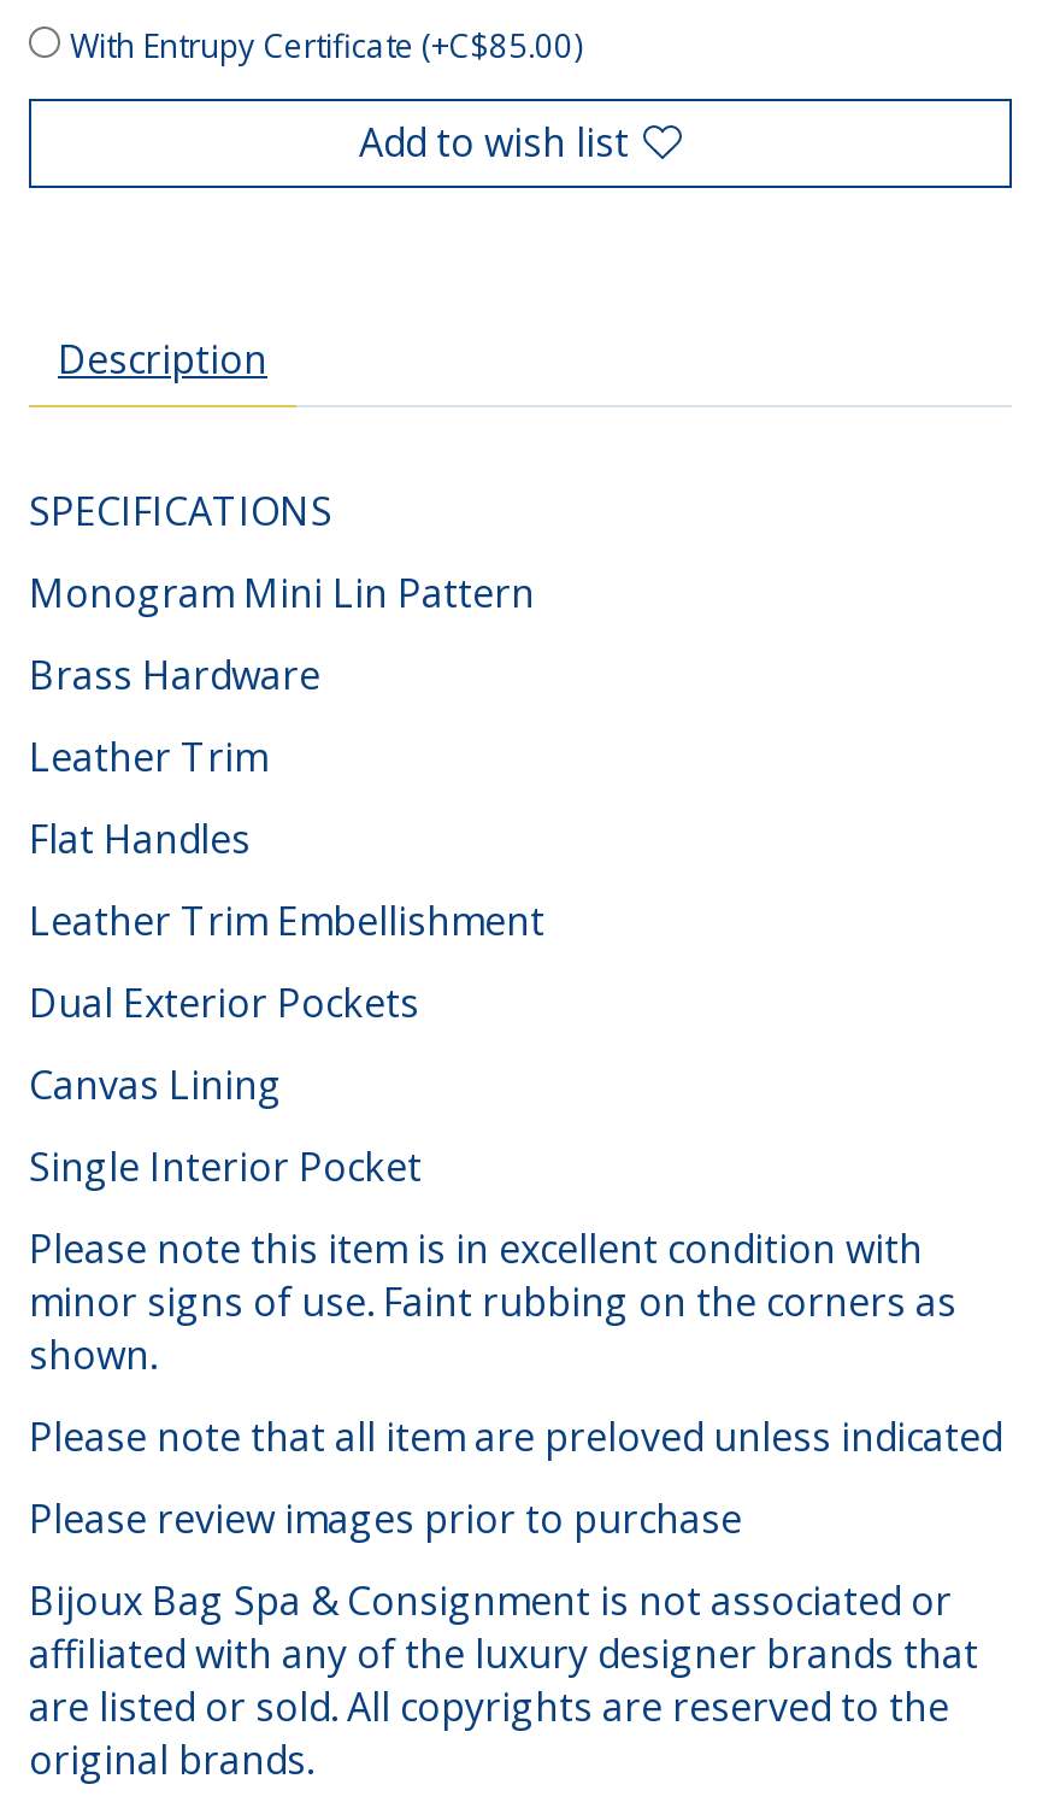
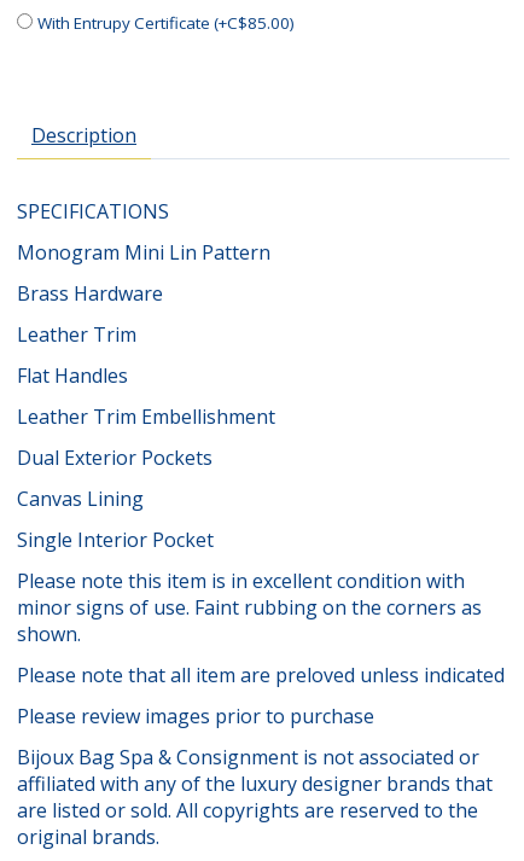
[359,115,629,169] Add to wish list -> none

